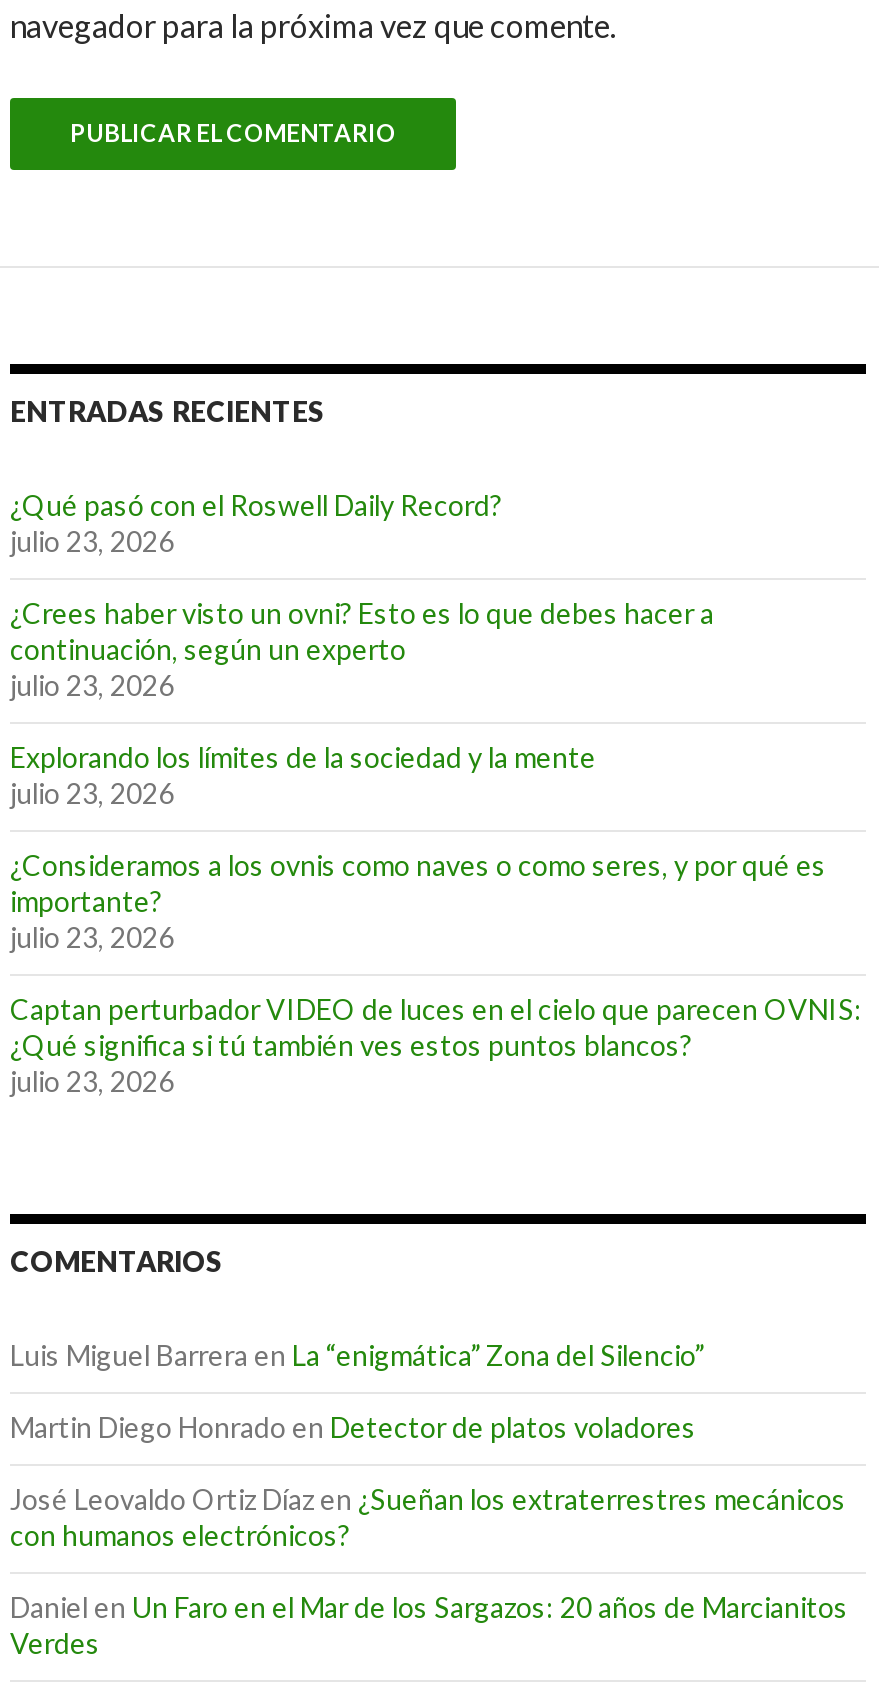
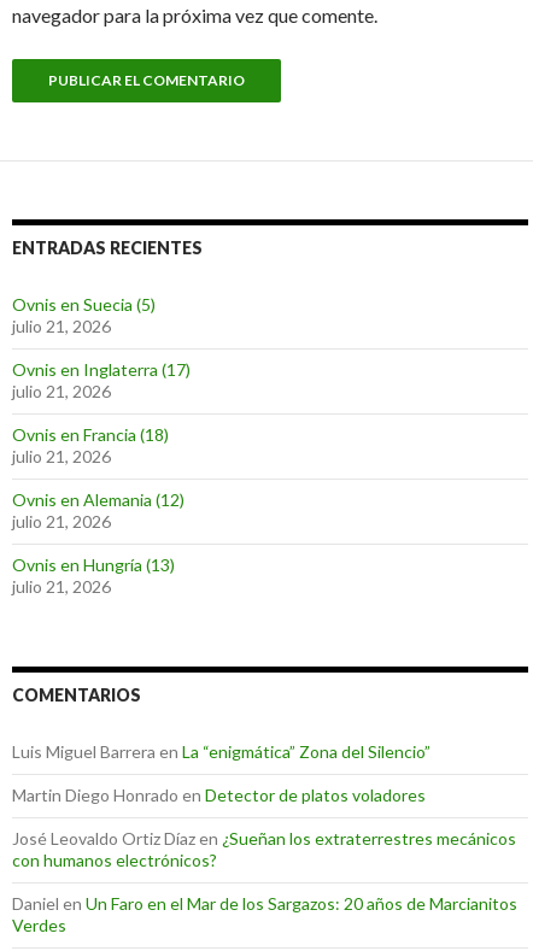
[10,488,502,558] ¿Qué pasó con el Roswell Daily Record? | julio 23, 2026 -> [12,294,156,336] Ovnis en Suecia (5) | julio 21, 2026
[10,596,714,702] ¿Crees haber visto un ovni? Esto es lo que debes hacer a | continuación, según un experto | julio 23, 2026 -> [12,359,191,401] Ovnis en Inglaterra (17) | julio 21, 2026
[10,740,596,810] Explorando los límites de la sociedad y la mente | julio 23, 2026 -> [12,424,169,466] Ovnis en Francia (18) | julio 21, 2026
[10,848,826,954] ¿Consideramos a los ovnis como naves o como seres, y por qué es | importante? | julio 23, 2026 -> [12,489,184,532] Ovnis en Alemania (12) | julio 21, 2026
[10,992,862,1098] Captan perturbador VIDEO de luces en el cielo que parecen OVNIS: | ¿Qué significa si tú también ves estos puntos blancos? | julio 23, 2026 -> [12,554,175,597] Ovnis en Hungría (13) | julio 21, 2026

